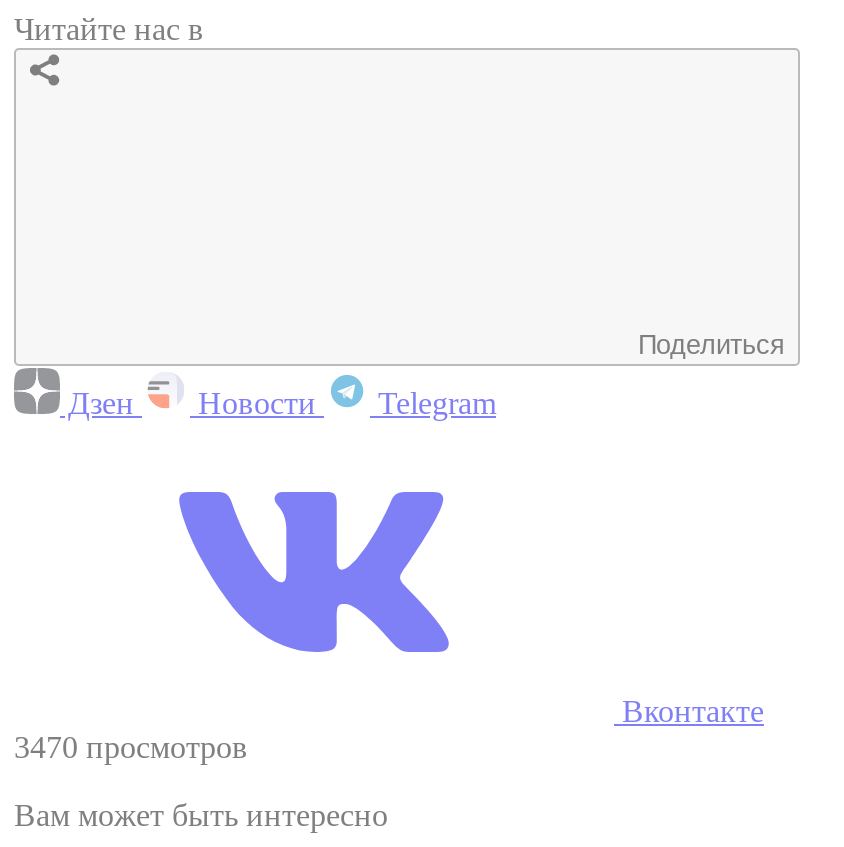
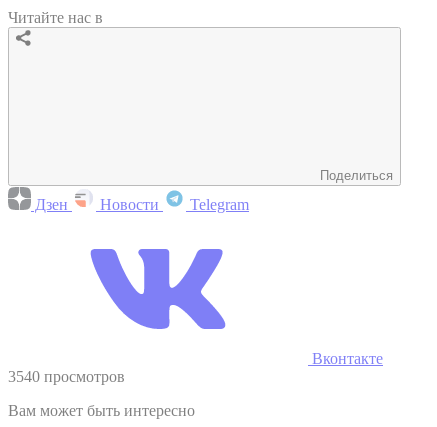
[14,729,248,763] 3470 просмотров -> [8,368,125,385] 3540 просмотров

